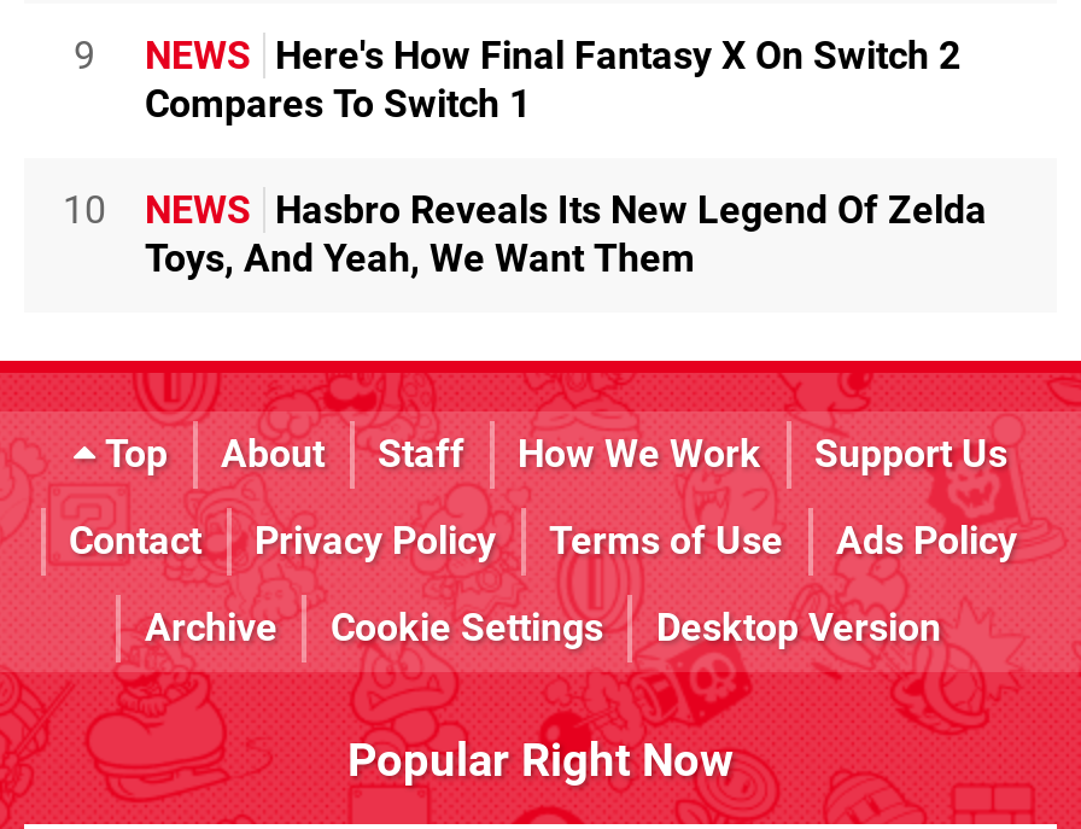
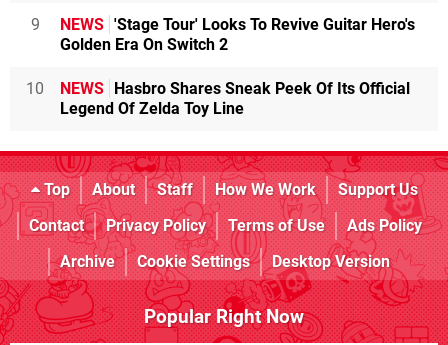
[145,32,960,126] NEWS Here's How Final Fantasy X On Switch 2 | Compares To Switch 1 -> [60,15,415,54] NEWS 'Stage Tour' Looks To Revive Guitar Hero's | Golden Era On Switch 2
[145,186,987,280] NEWS Hasbro Reveals Its New Legend Of Zelda | Toys, And Yeah, We Want Them -> [60,79,410,118] NEWS Hasbro Shares Sneak Peek Of Its Official | Legend Of Zelda Toy Line

